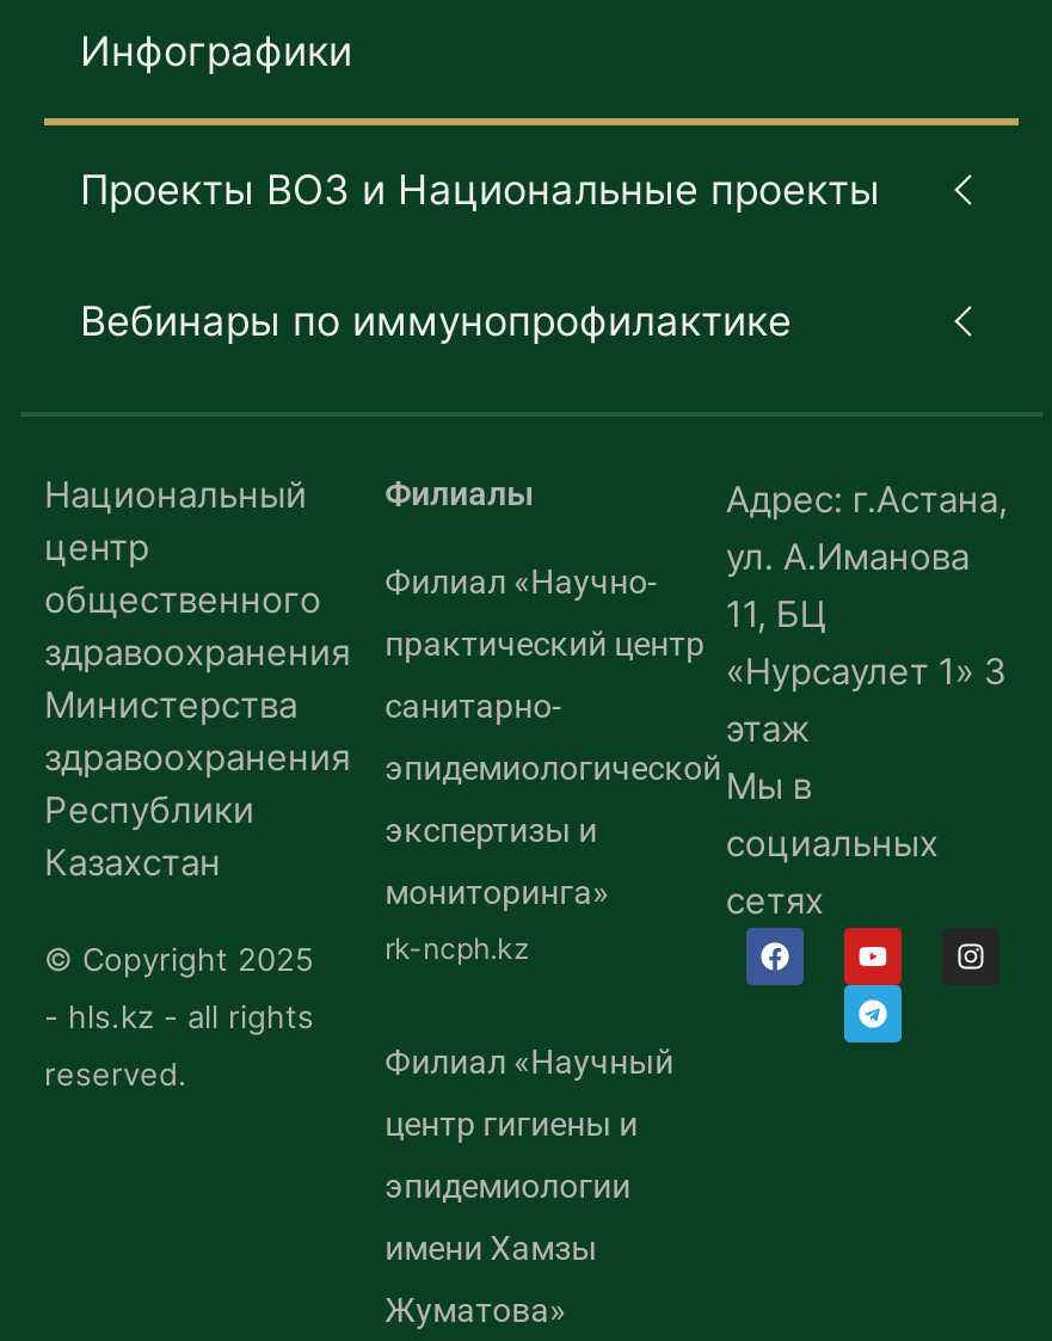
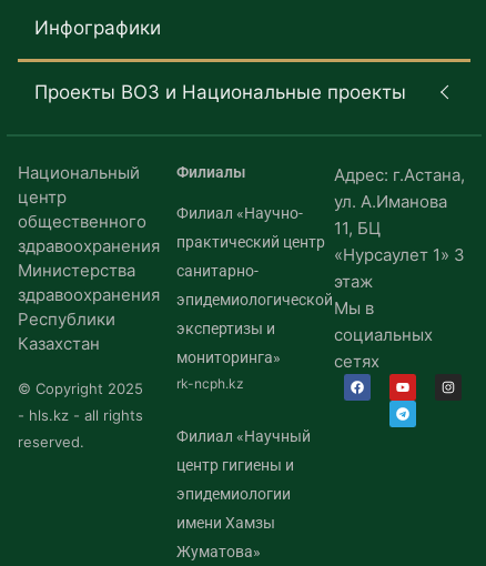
[80,297,792,345] Вебинары по иммунопрофилактике -> none

